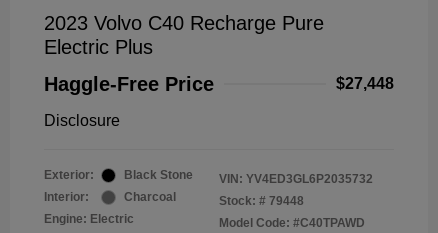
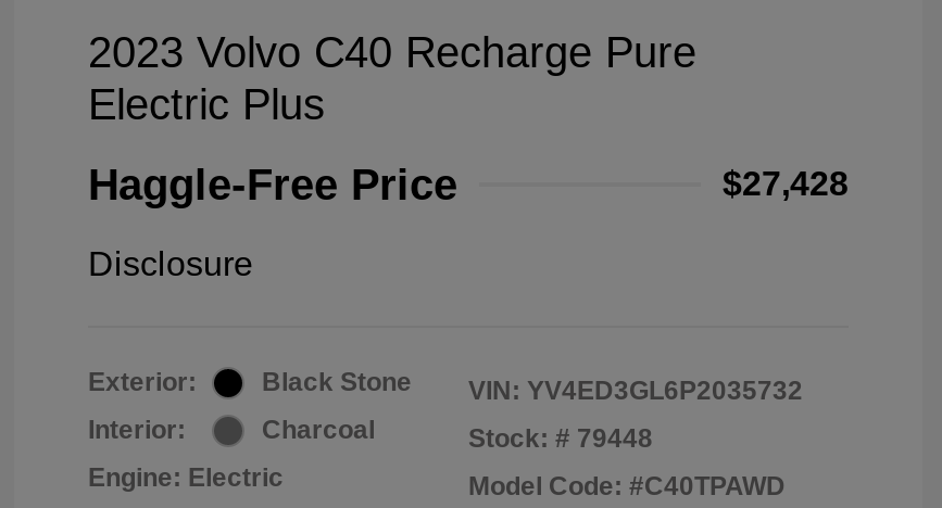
[336,75,394,92] $27,448 -> [723,166,849,203] $27,428

